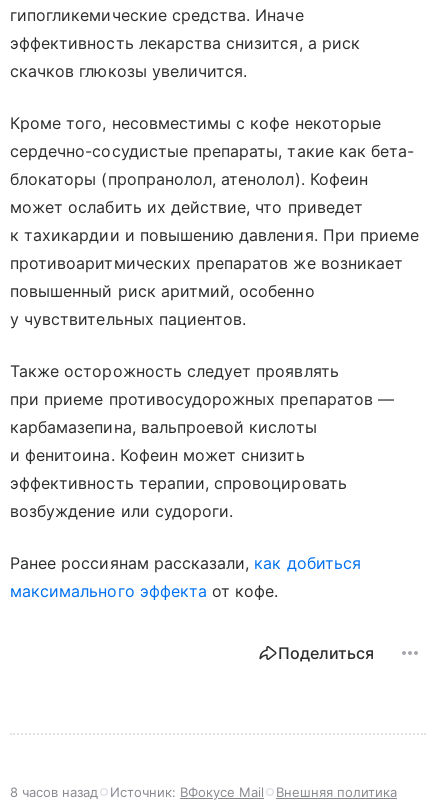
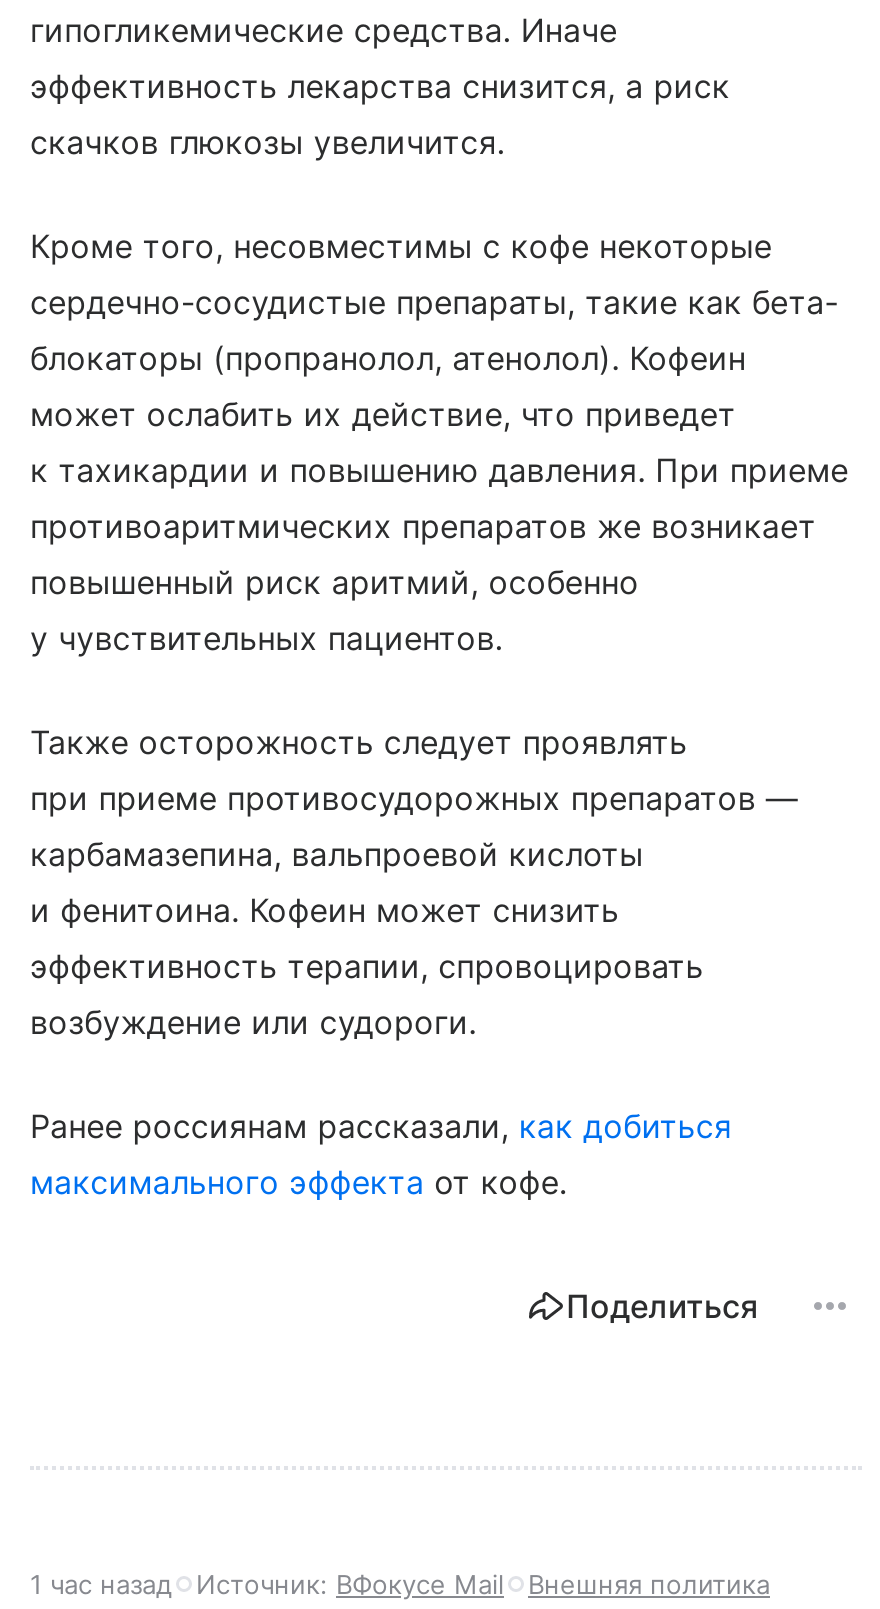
[10,784,397,800] 8 часов назад Источник: ВФокусе Mail Внешняя политика -> [30,1567,770,1599] 1 час назад Источник: ВФокусе Mail Внешняя политика

